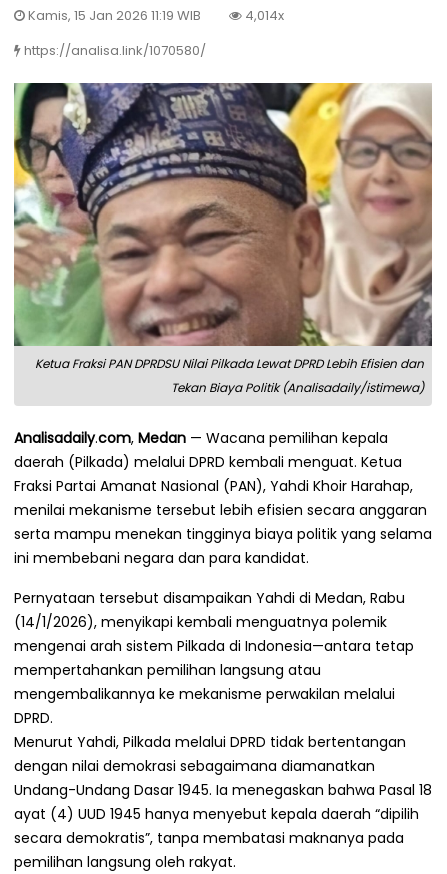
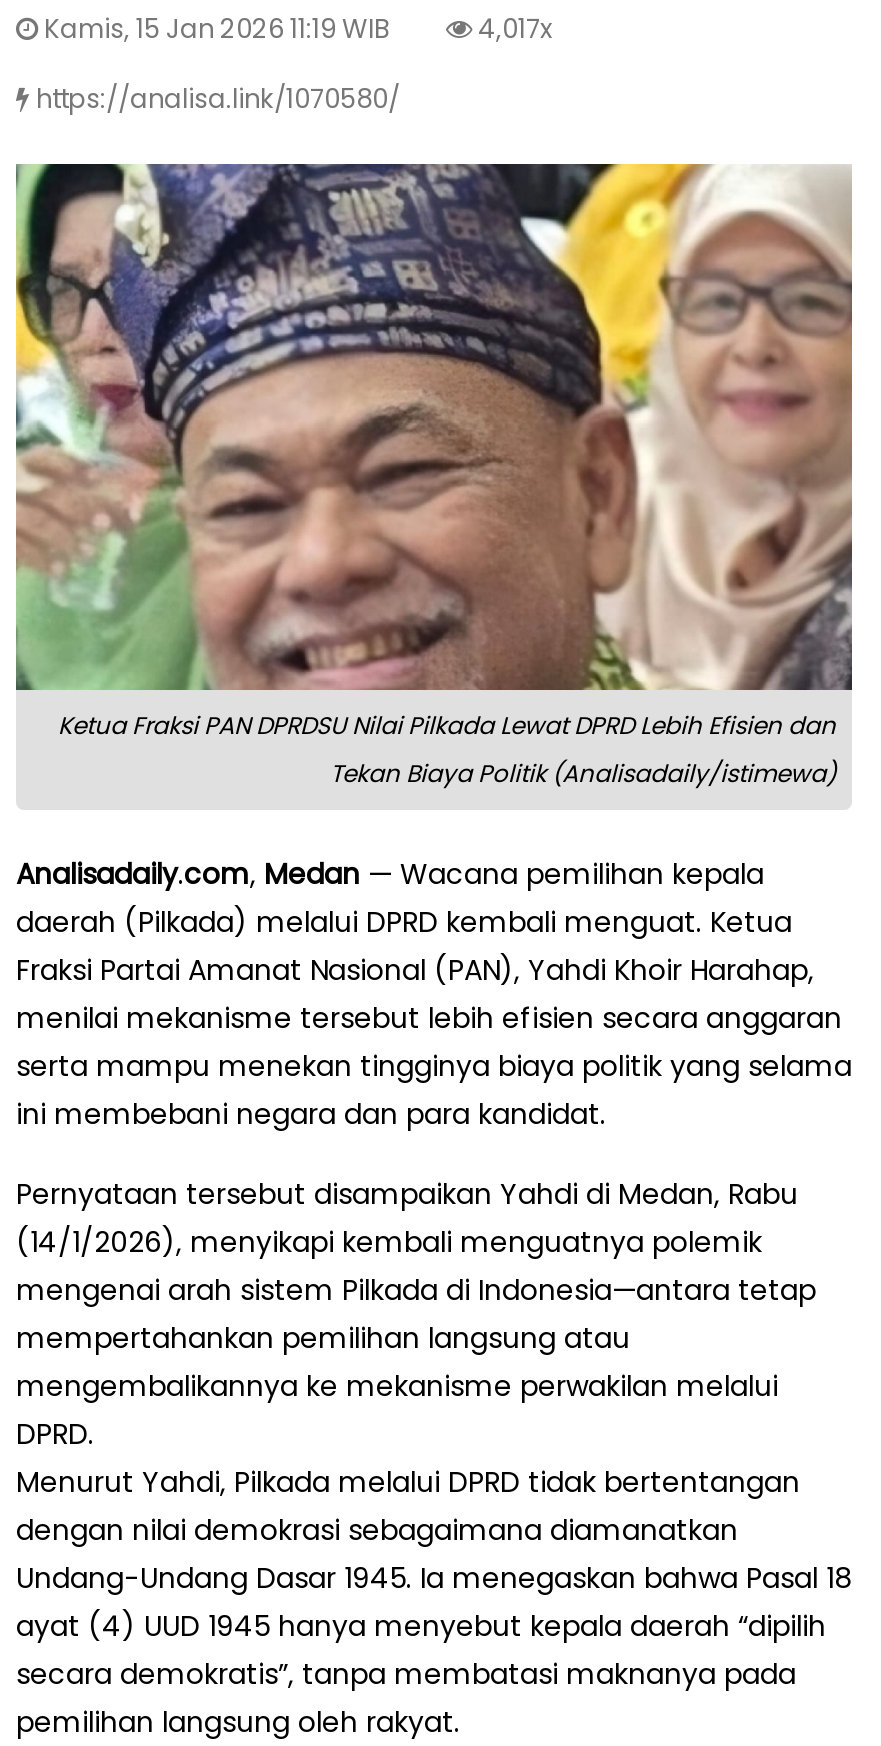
[242,6,284,25] 4,014x -> [472,10,552,48] 4,017x

